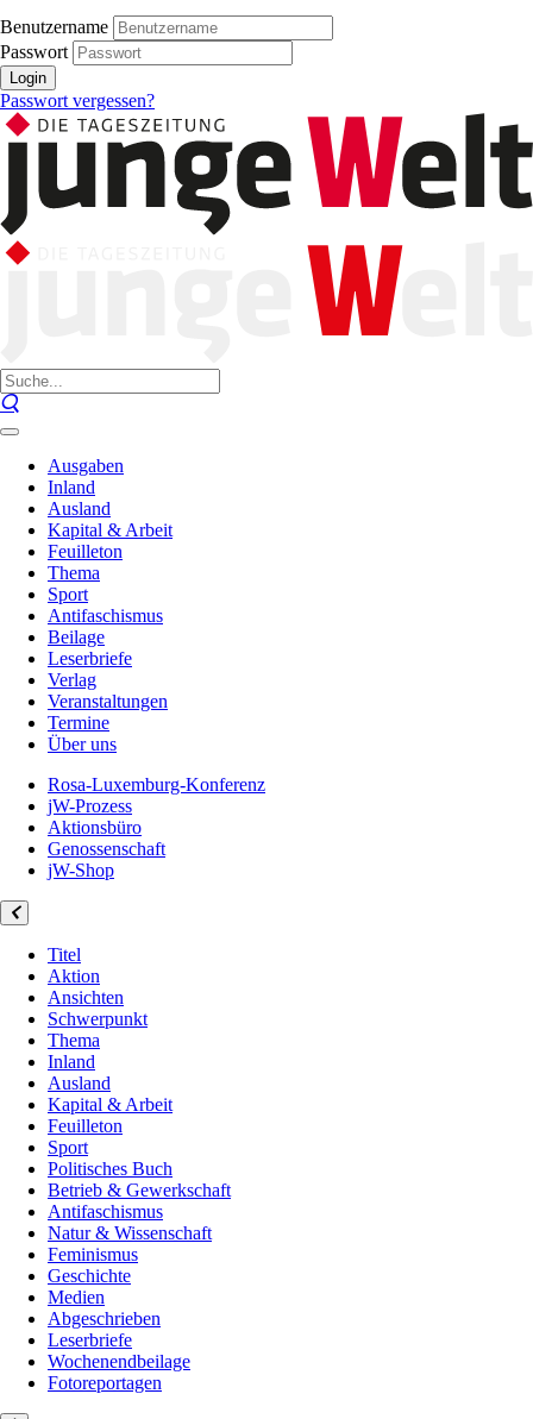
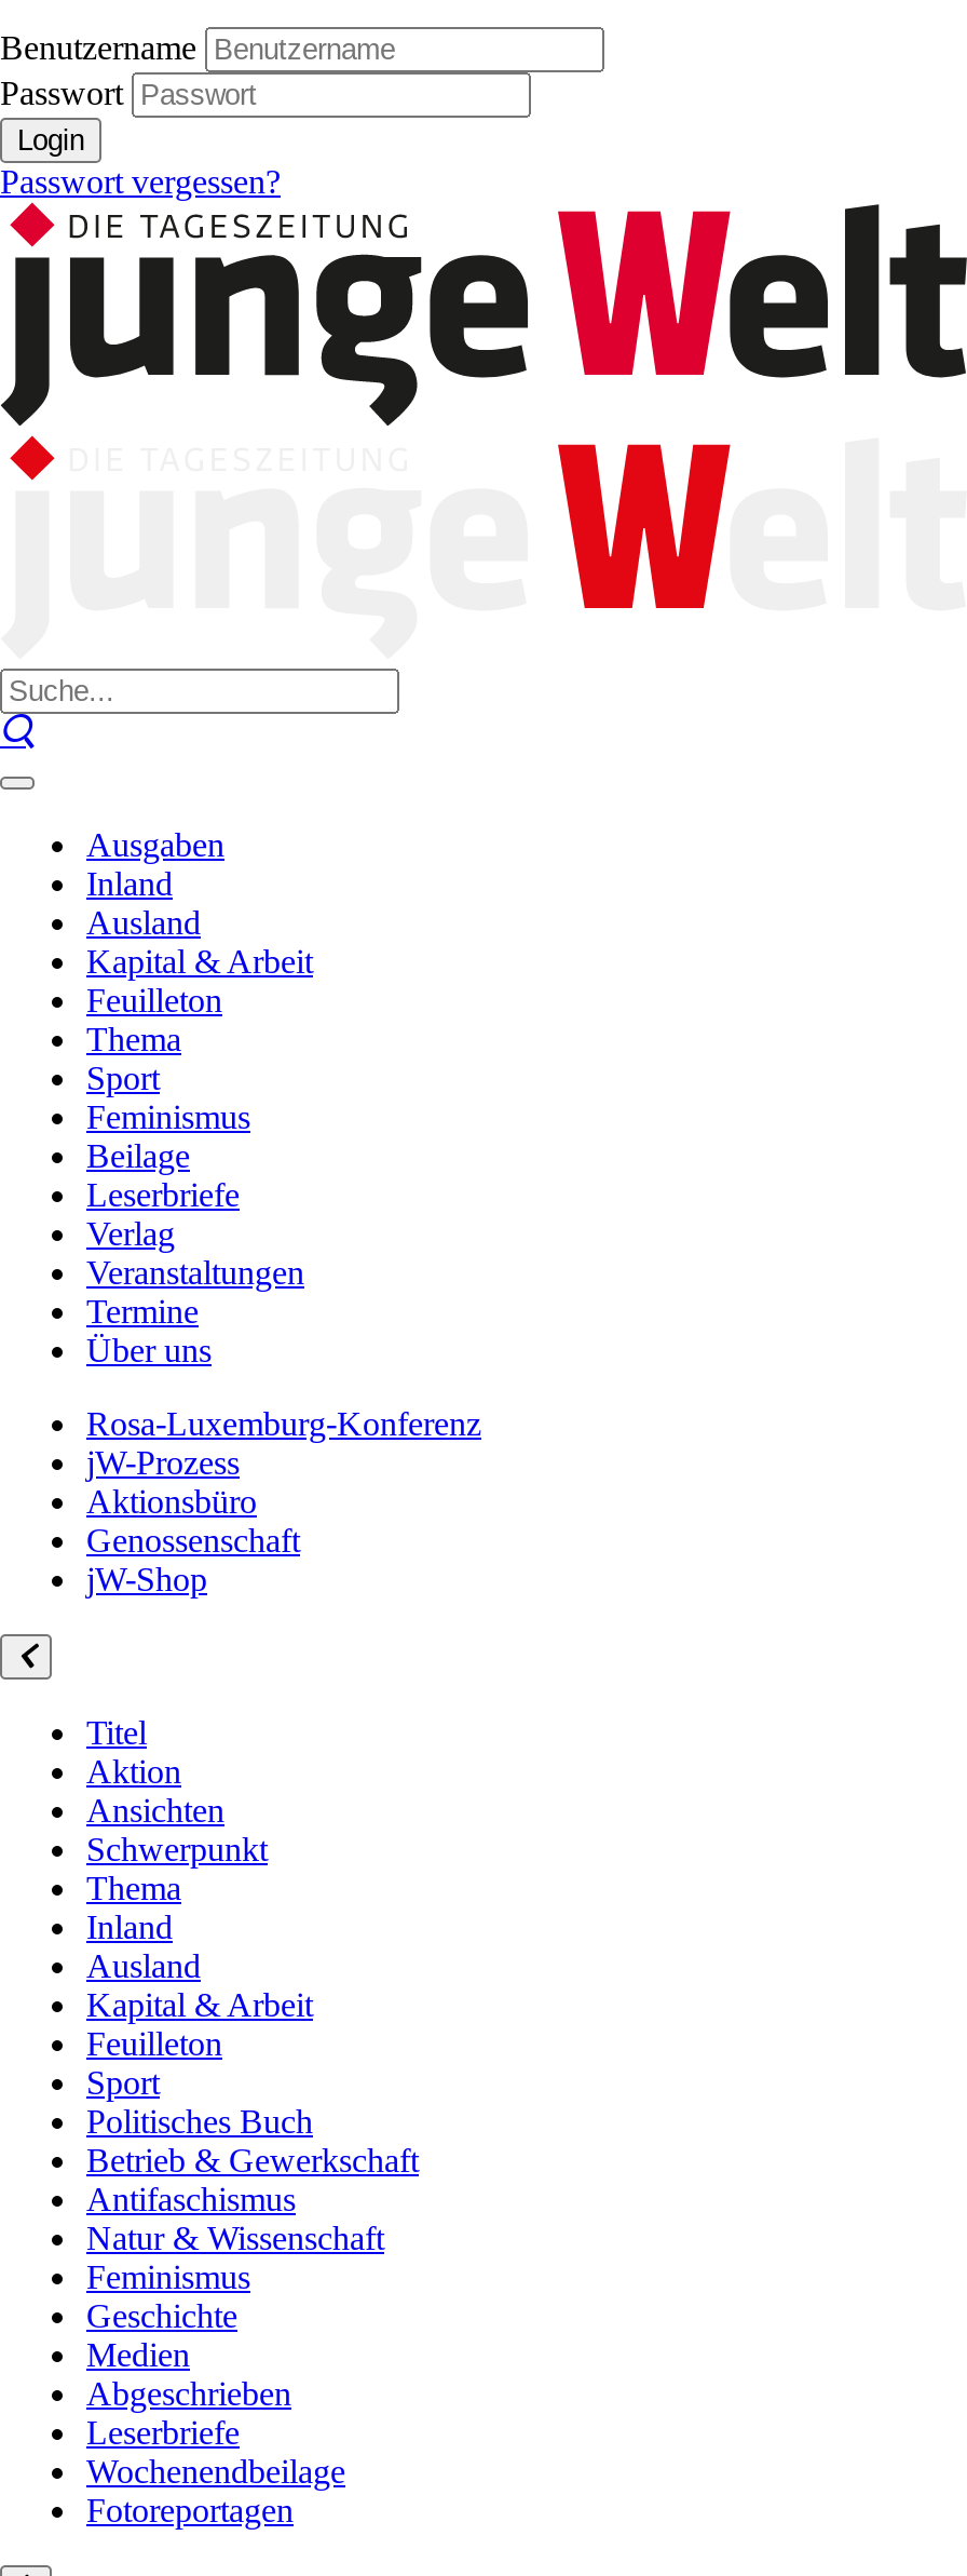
[48,605,163,626] Antifaschismus -> [86,1098,250,1135] Feminismus

